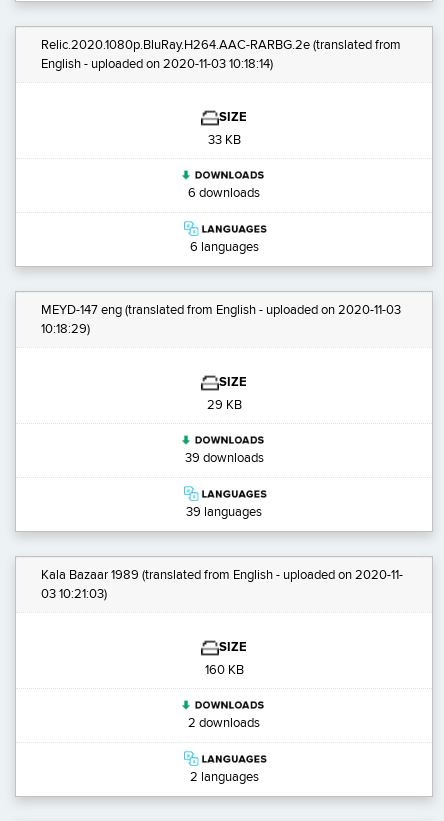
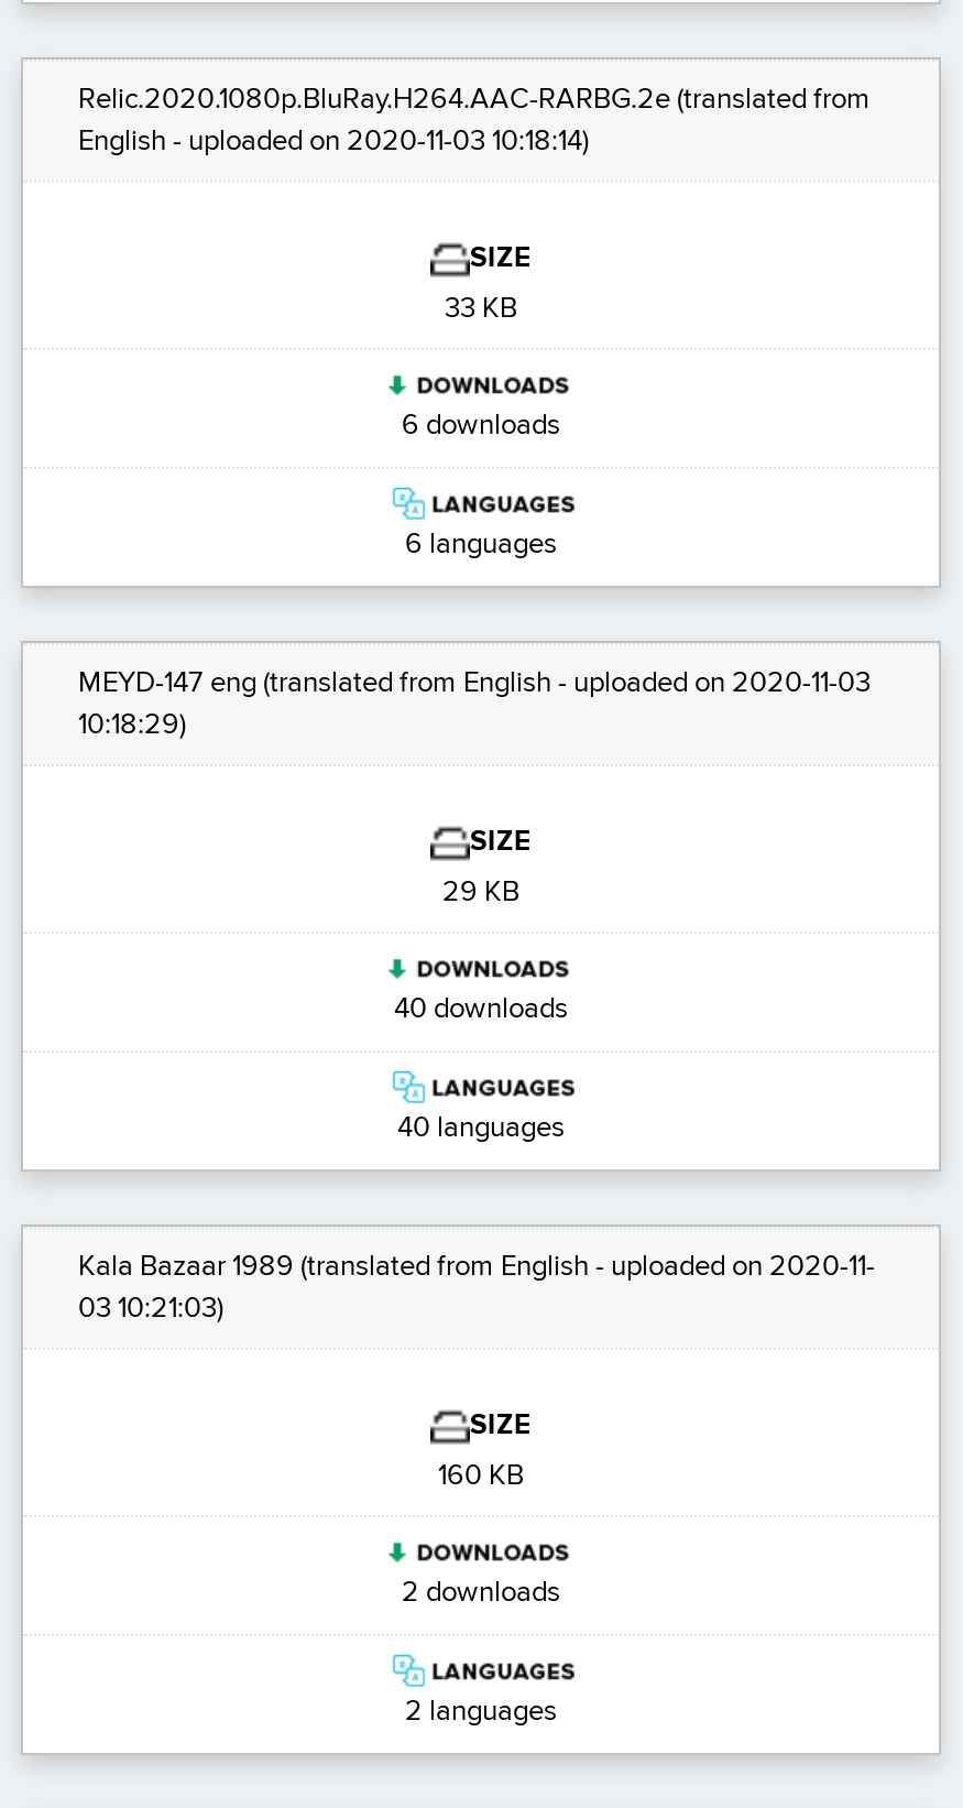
[184,450,263,466] 39 downloads -> [394,991,568,1026] 40 downloads
[186,504,262,520] 39 languages -> [397,1110,565,1145] 40 languages

